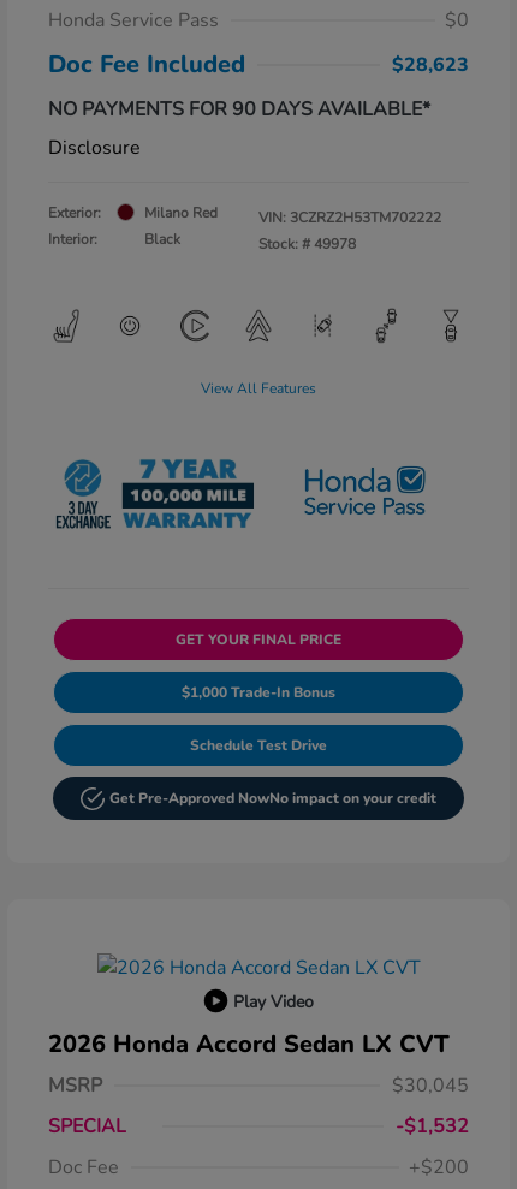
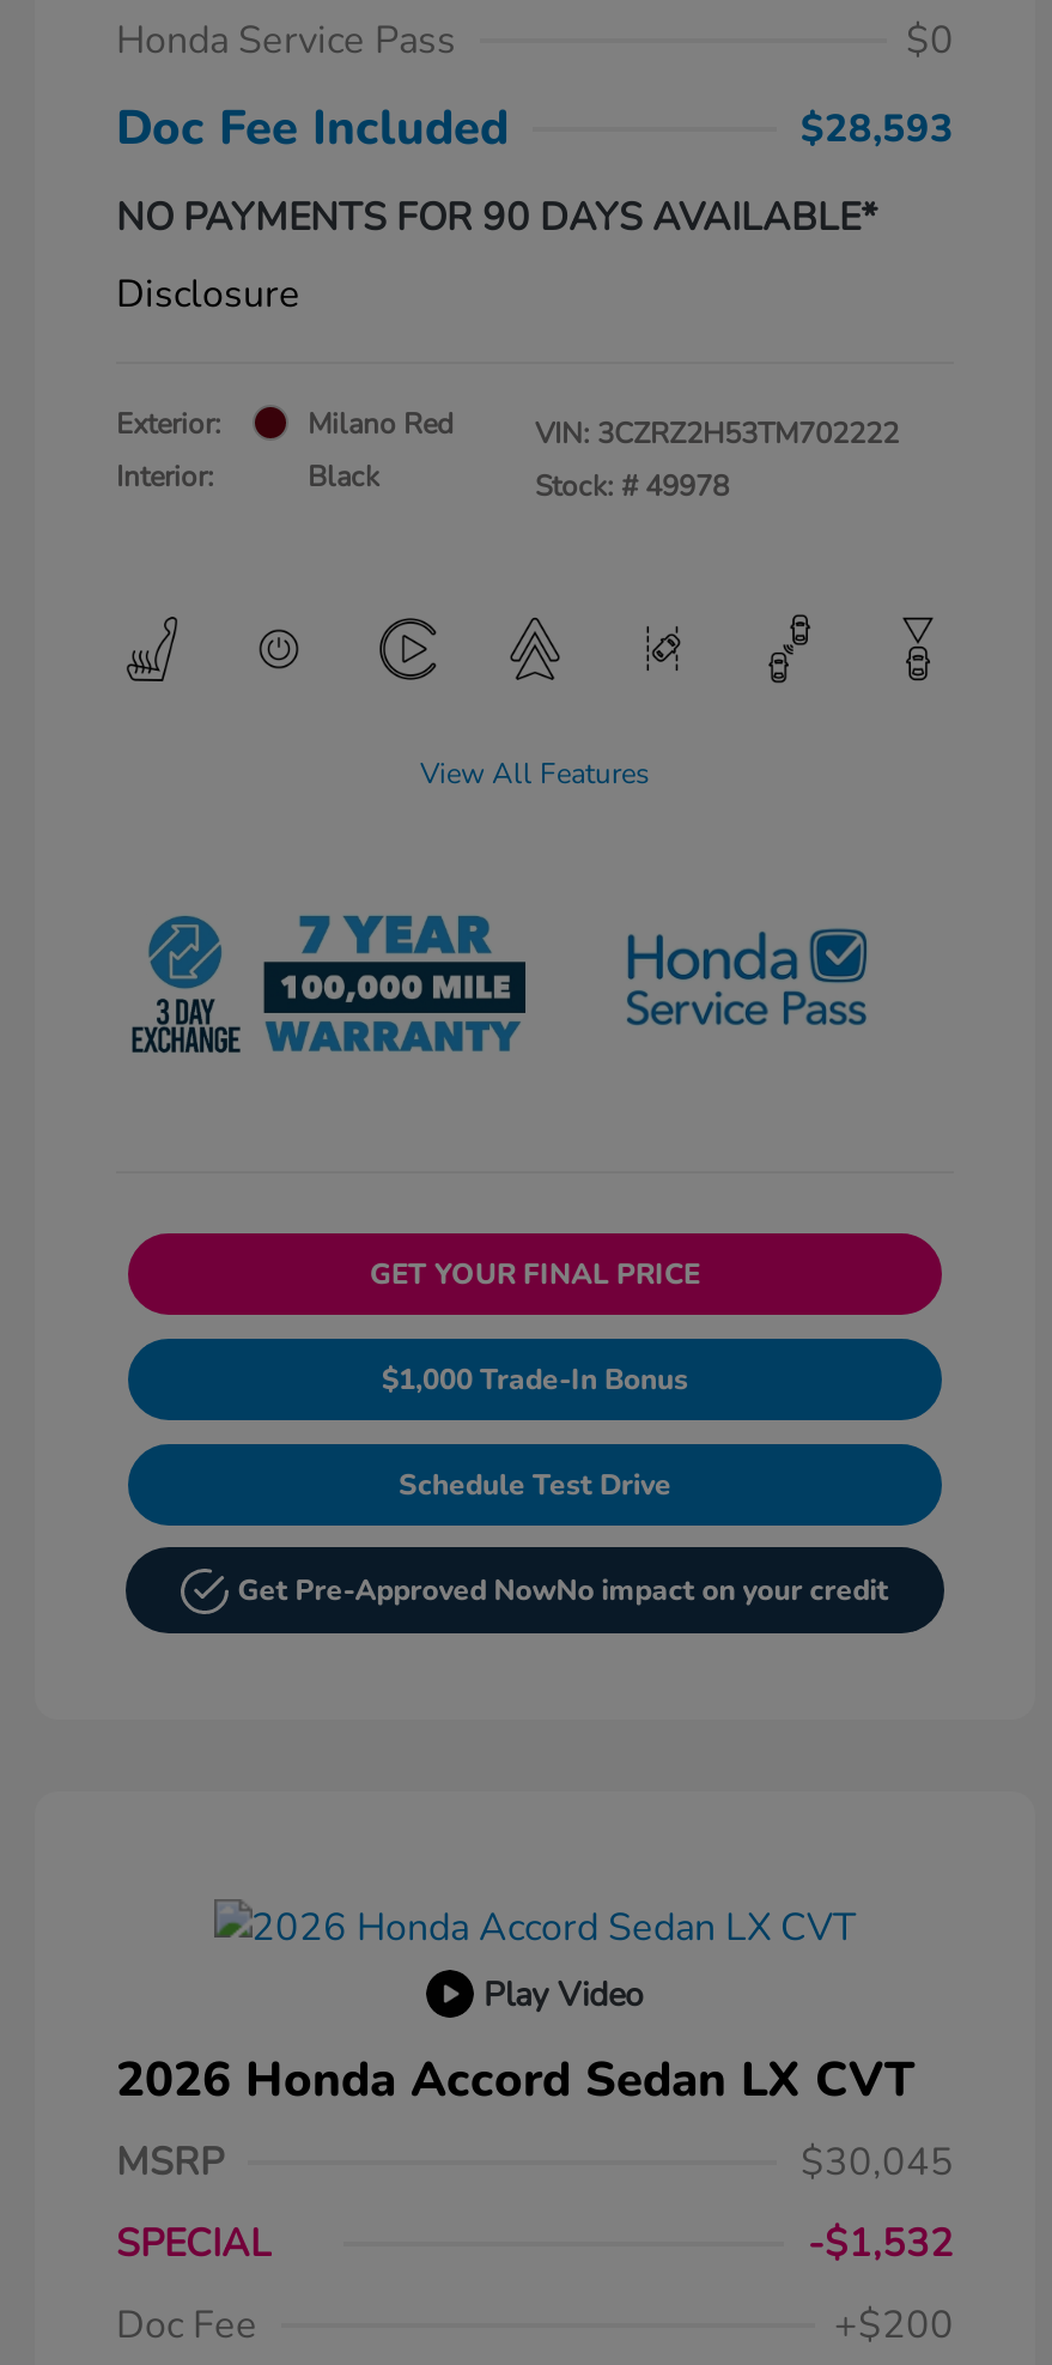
[392,52,469,78] $28,623 -> [801,103,954,156] $28,593

